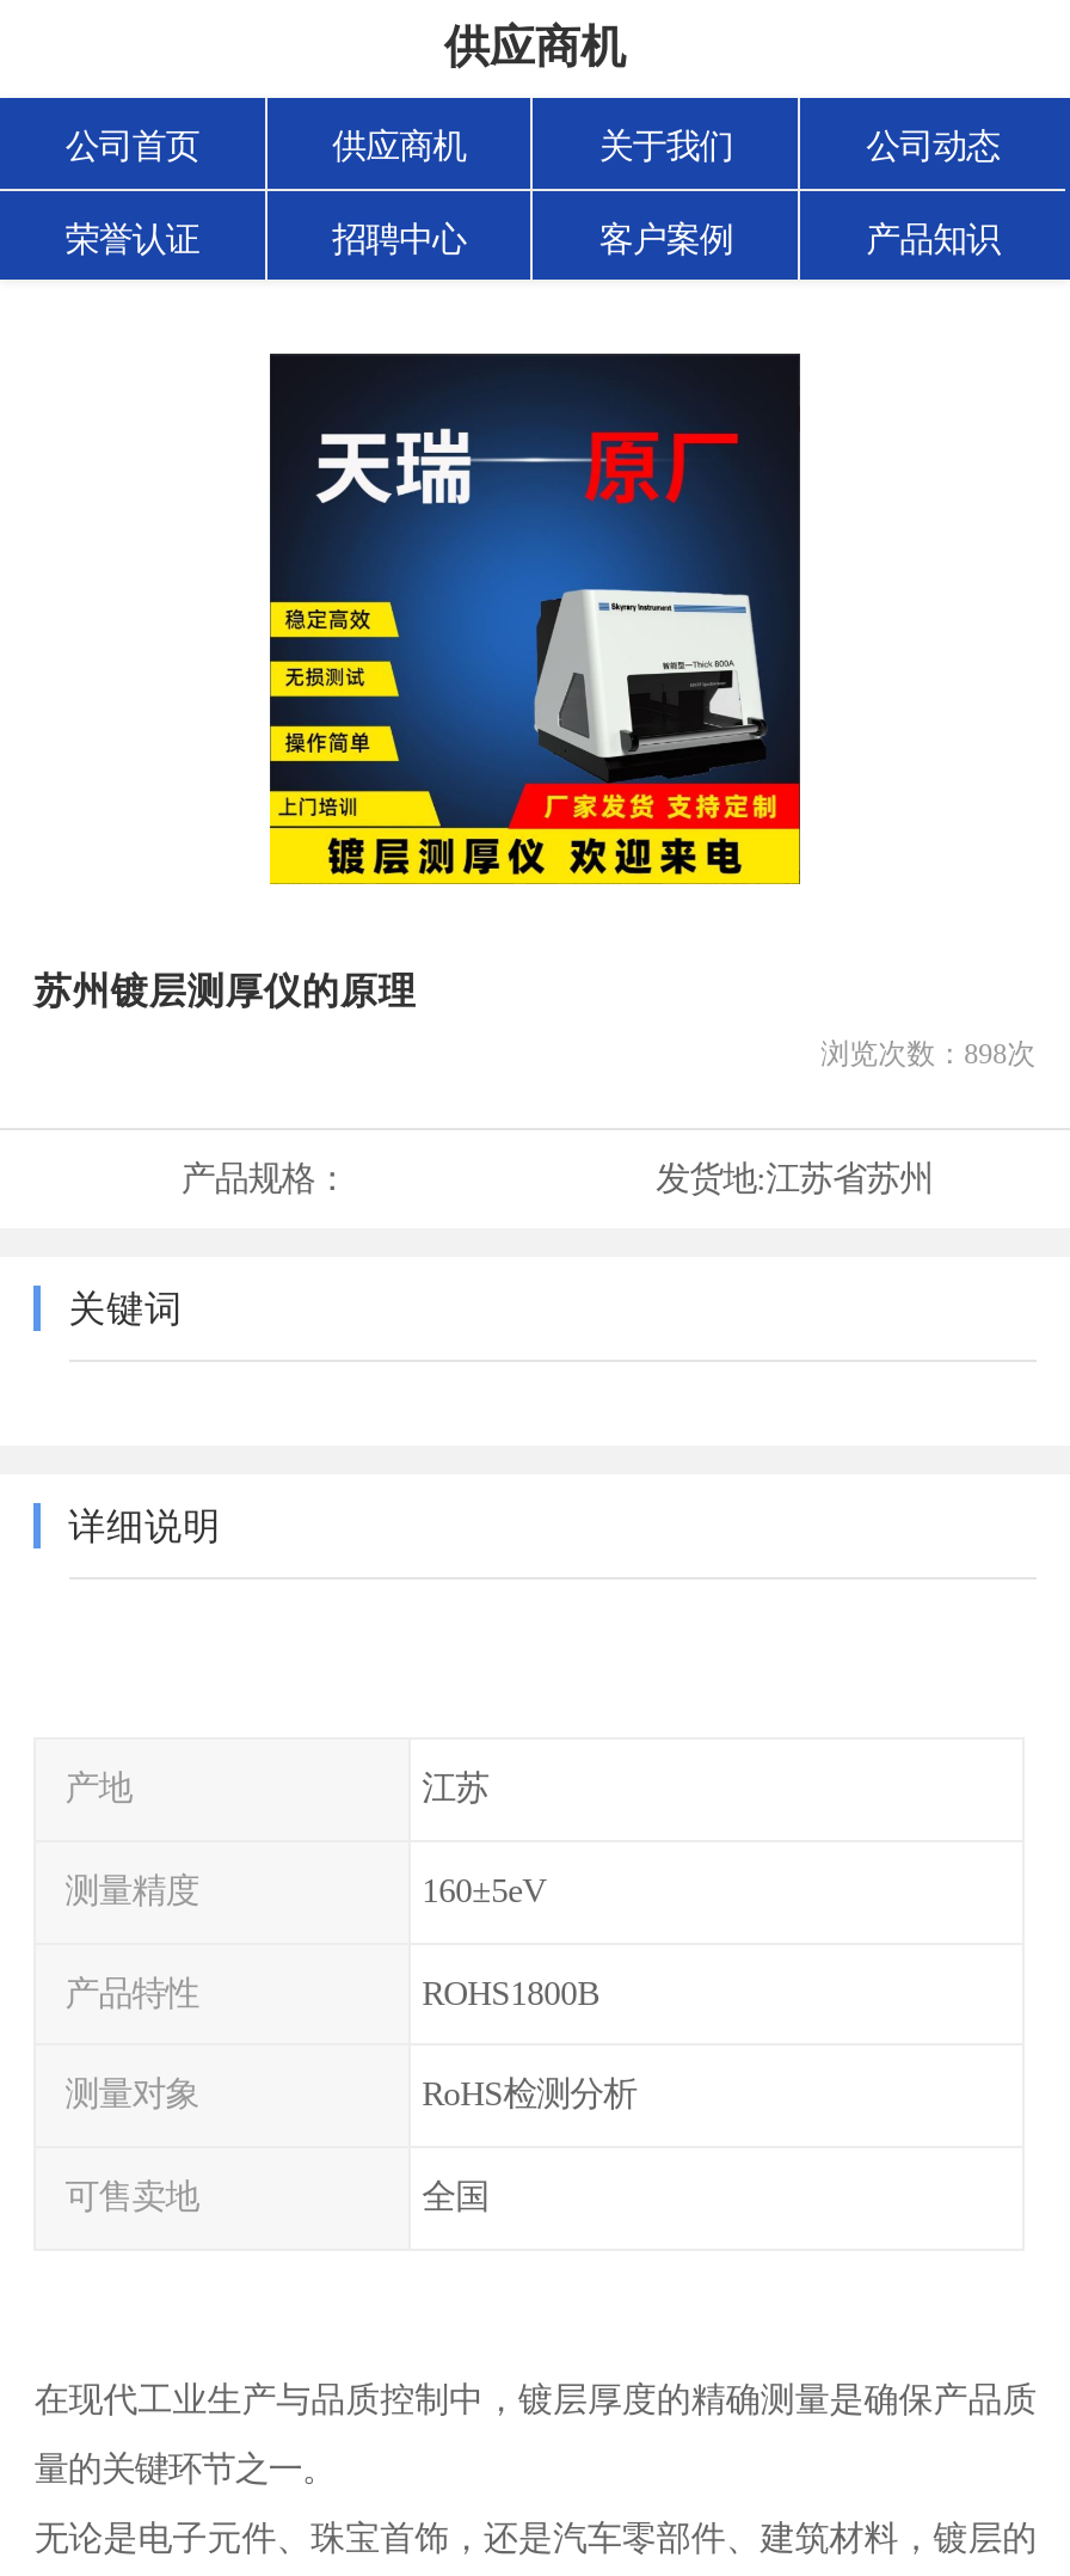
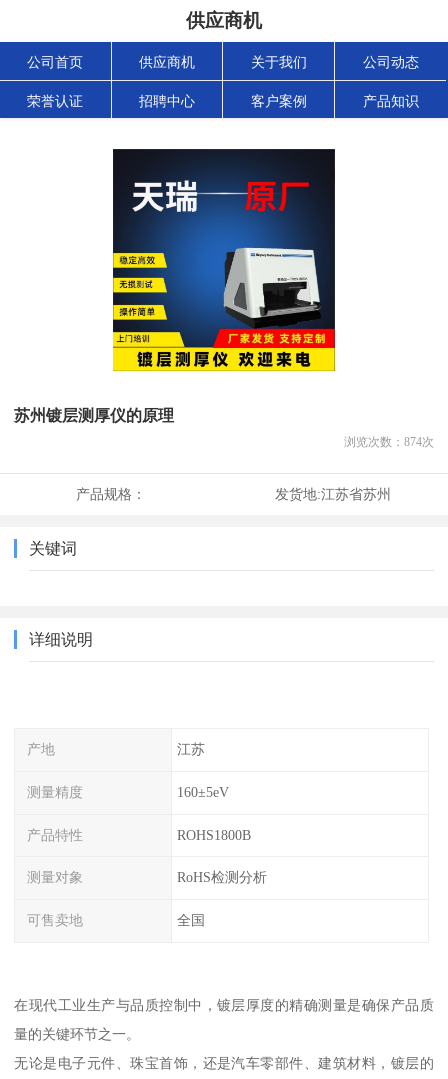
[821,1037,1036,1071] 浏览次数：898次 -> [344,435,434,449] 浏览次数：874次

